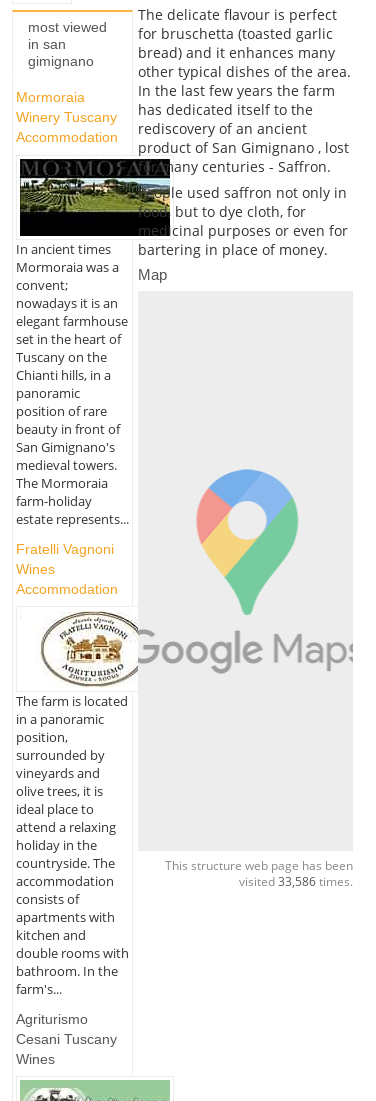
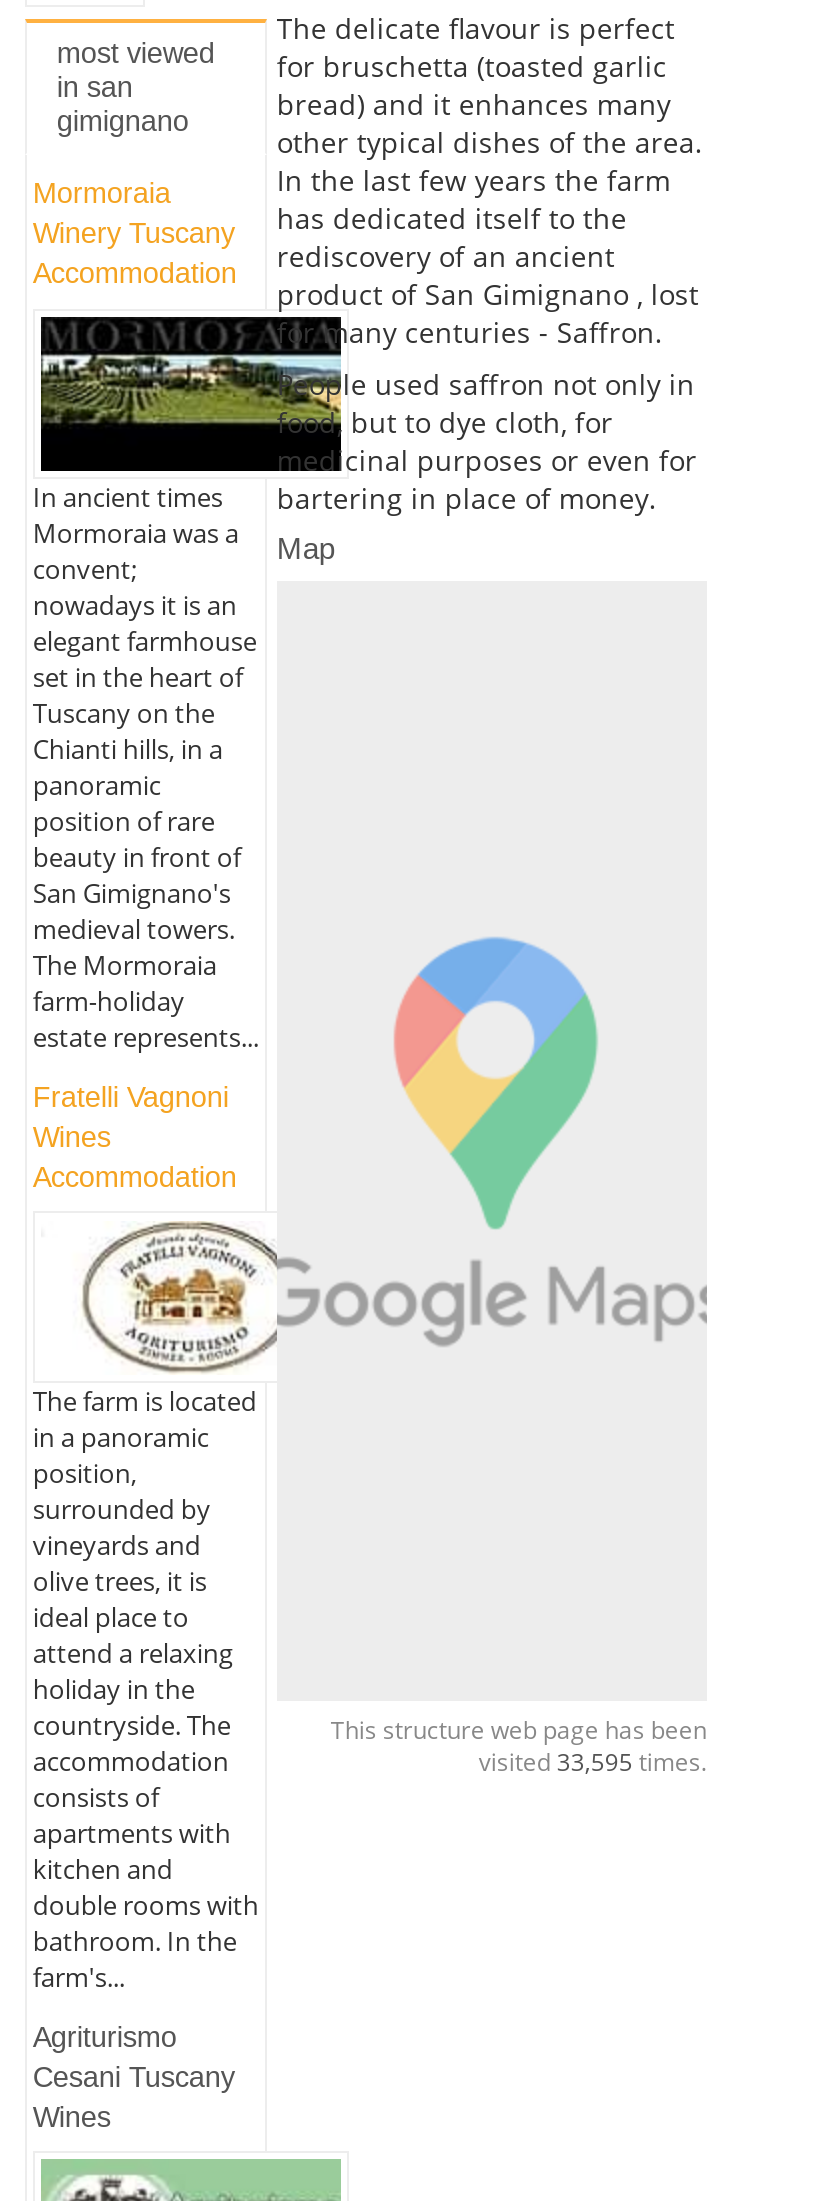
[239,873,353,889] visited 33,586 times. -> [479,1744,707,1776] visited 33,595 times.

